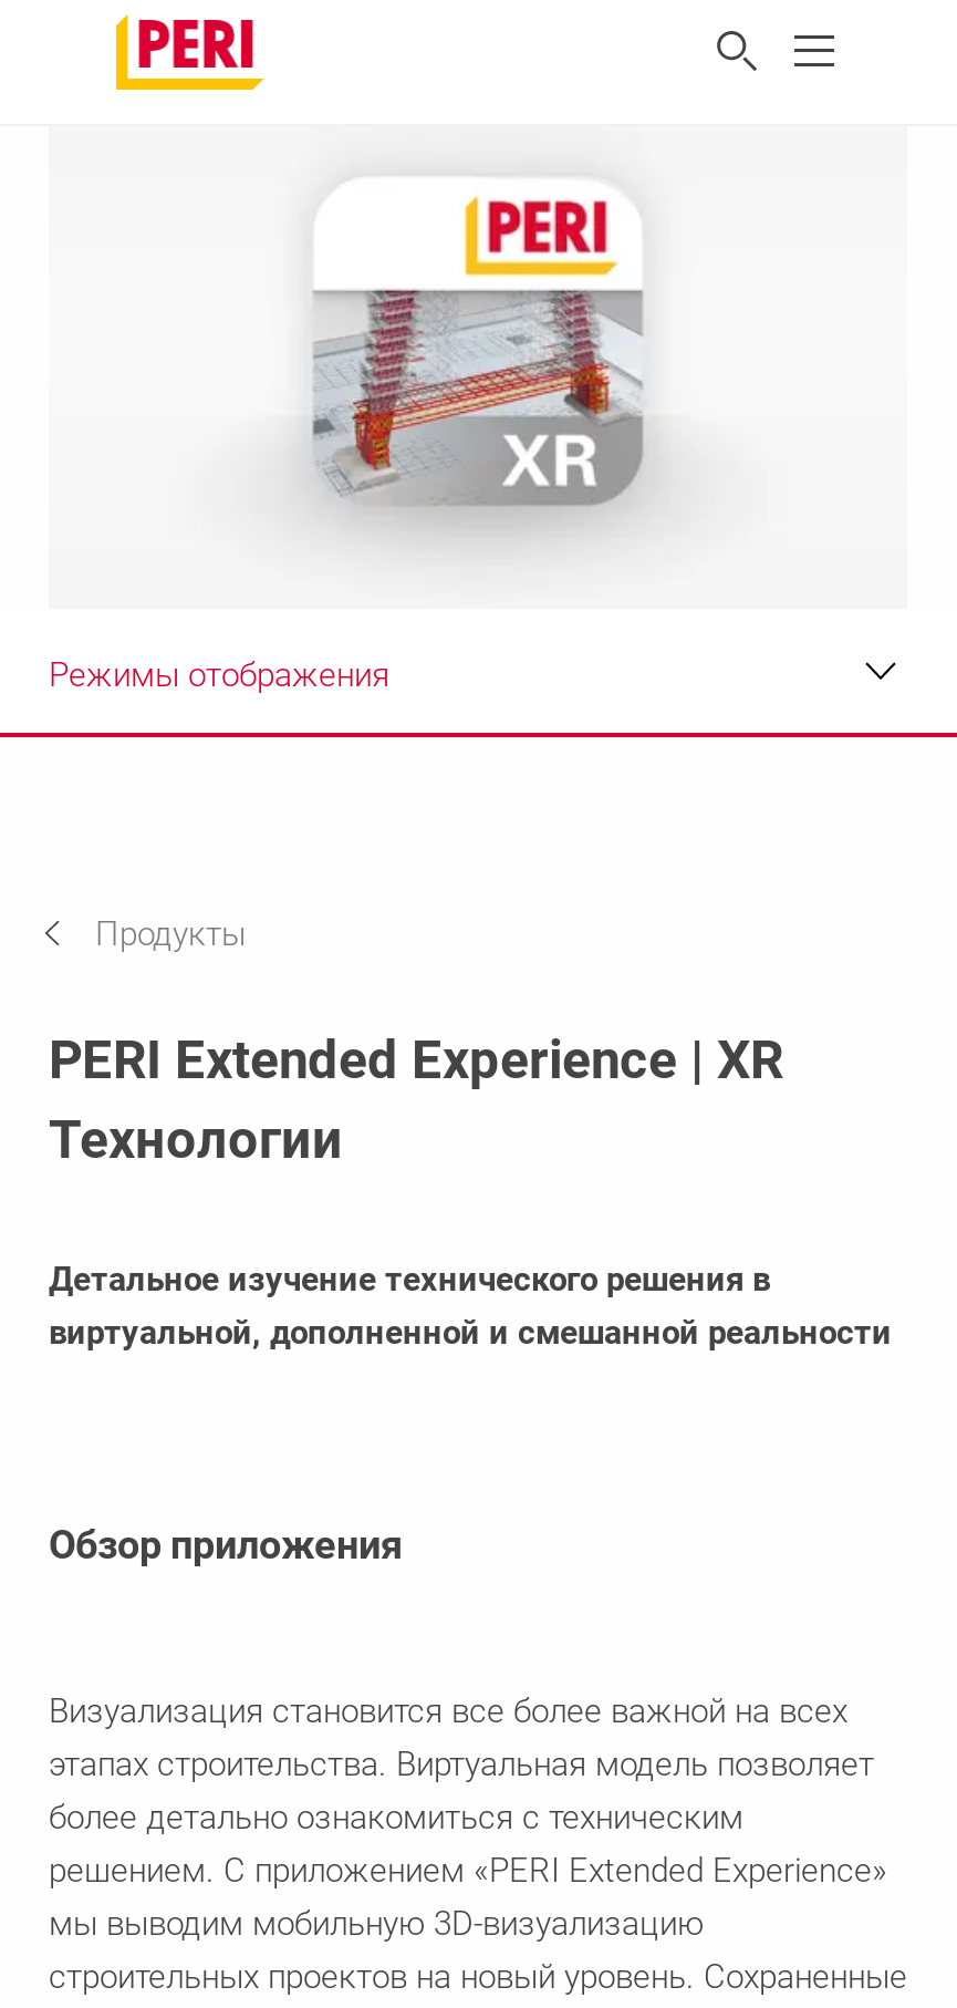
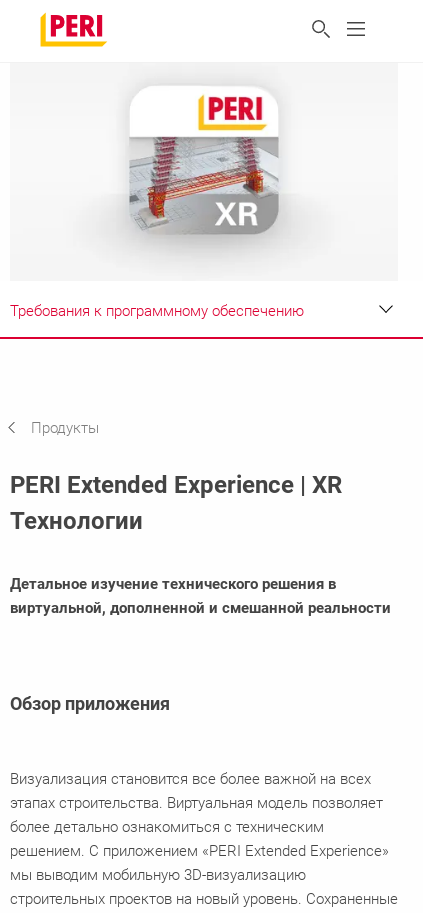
[49,655,389,695] Режимы отображения -> [10,302,304,320] Требования к программному обеспечению

